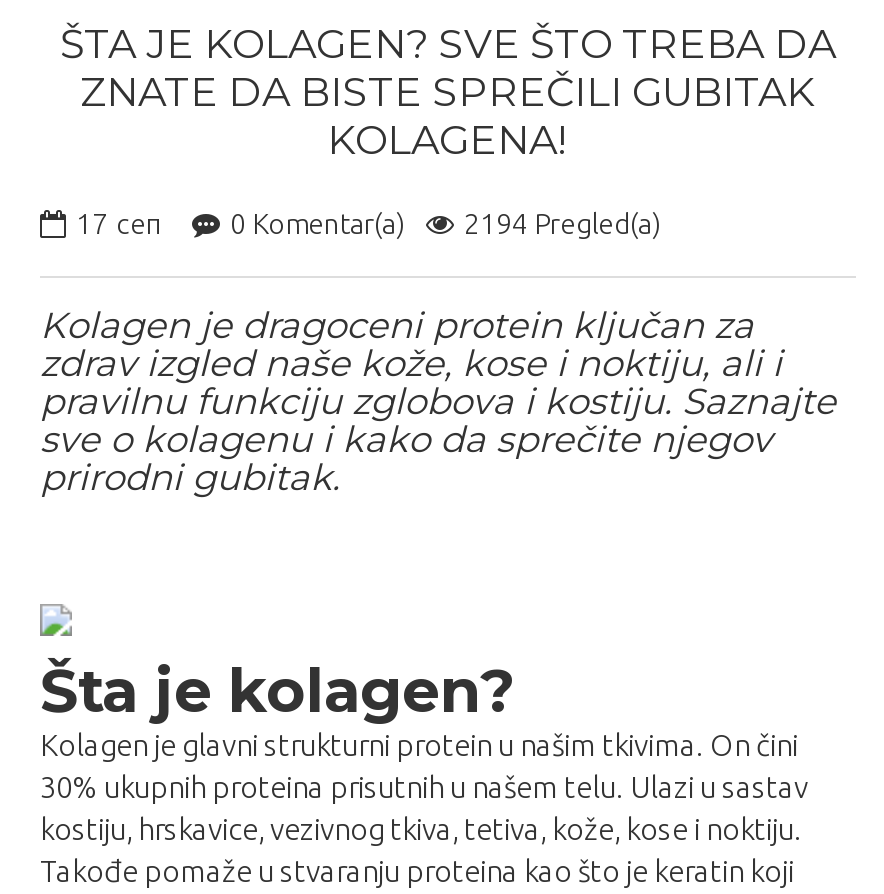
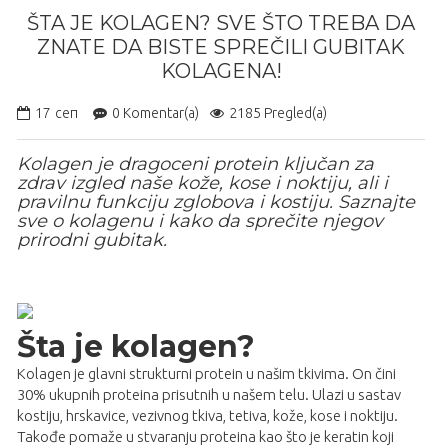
[230,208,660,240] 0 Komentar(a) 2194 Pregled(a) -> [112,105,327,121] 0 Komentar(a) 2185 Pregled(a)

